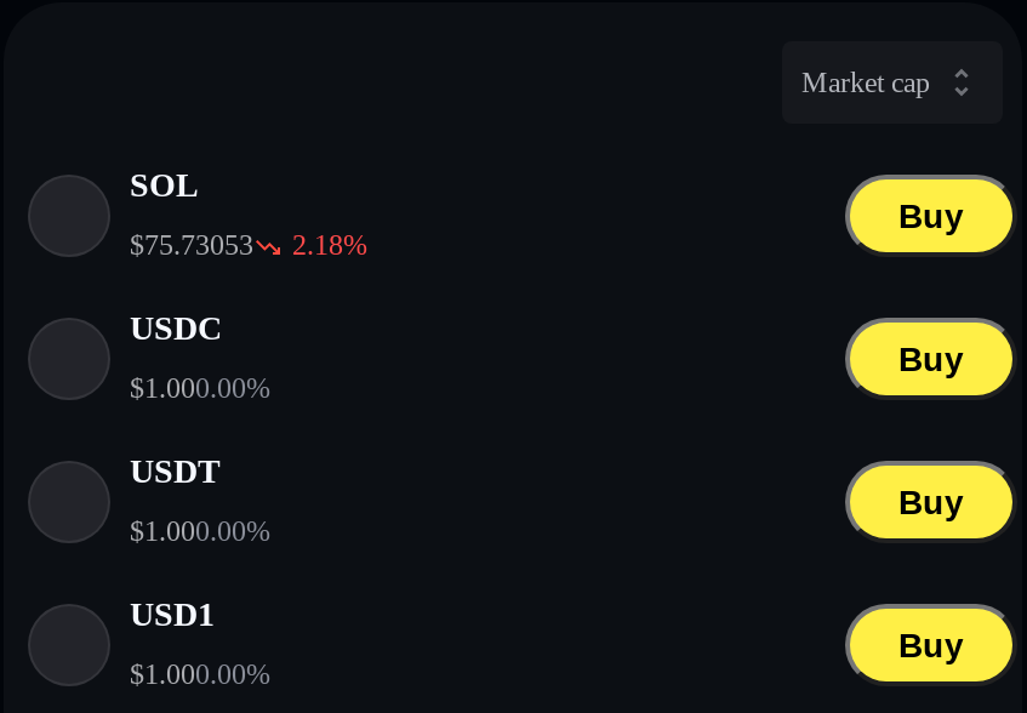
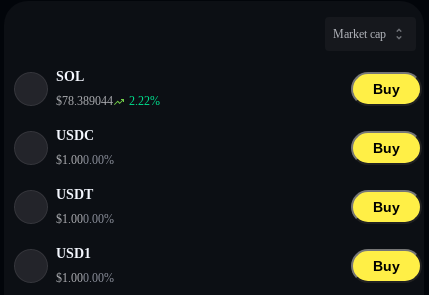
[130,228,253,262] $75.73053 -> [56,94,113,108] $78.389044
[292,228,367,262] 2.18% -> [129,94,160,108] 2.22%

